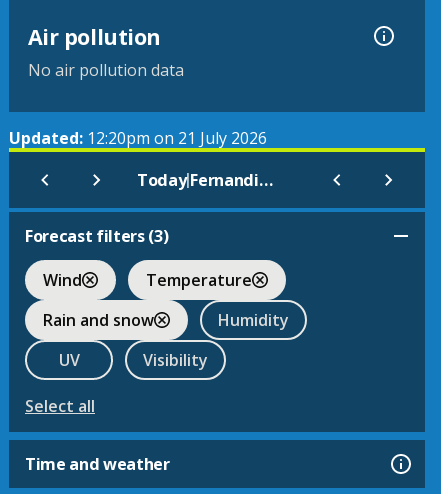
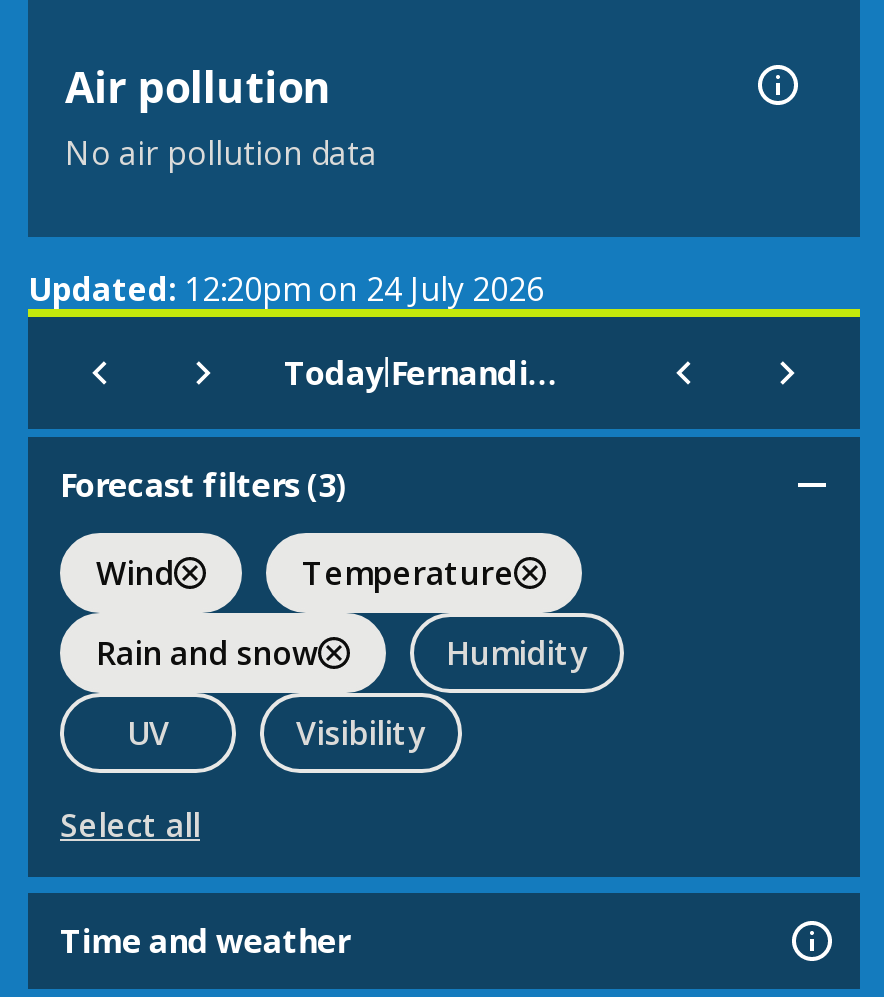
[9,127,267,149] Updated: 12:20pm on 21 July 2026 -> [28,267,544,311] Updated: 12:20pm on 24 July 2026

